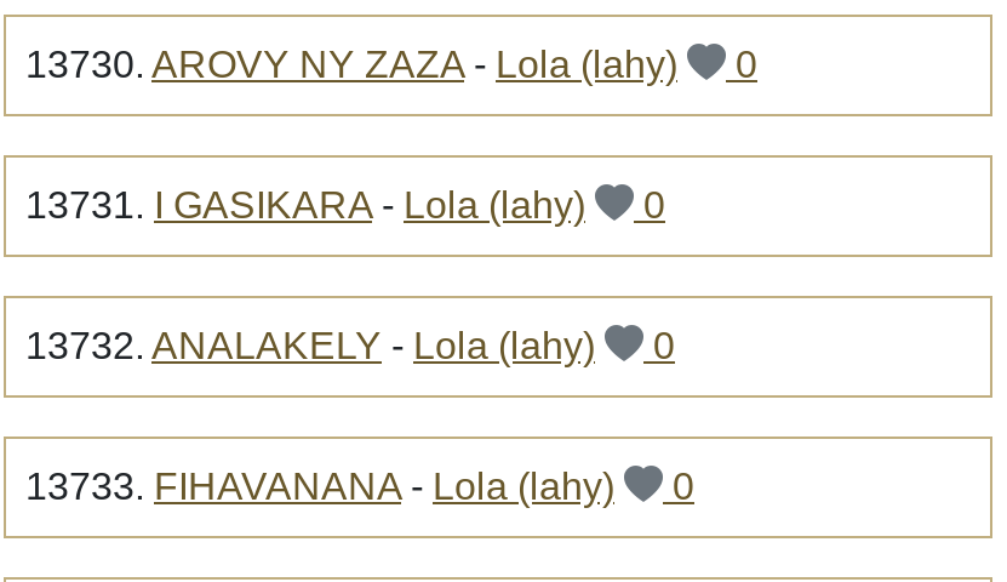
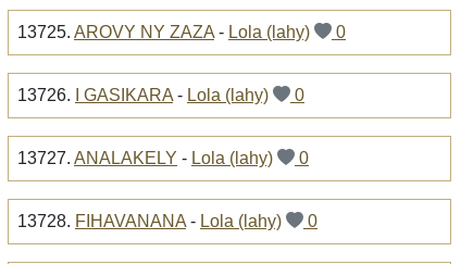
[25,43,677,85] 13730. AROVY NY ZAZA - Lola (lahy) -> [17,23,310,41] 13725. AROVY NY ZAZA - Lola (lahy)
[25,184,585,225] 13731. I GASIKARA - Lola (lahy) -> [17,86,269,104] 13726. I GASIKARA - Lola (lahy)
[25,325,595,366] 13732. ANALAKELY - Lola (lahy) -> [17,149,273,167] 13727. ANALAKELY - Lola (lahy)
[25,465,614,507] 13733. FIHAVANANA - Lola (lahy) -> [17,212,282,230] 13728. FIHAVANANA - Lola (lahy)

